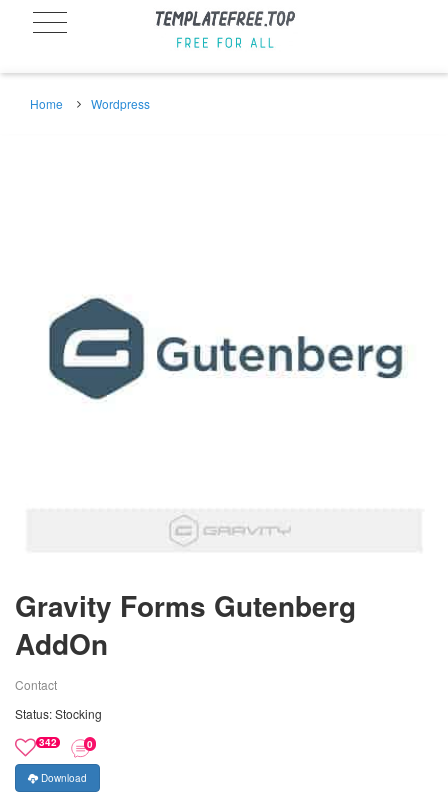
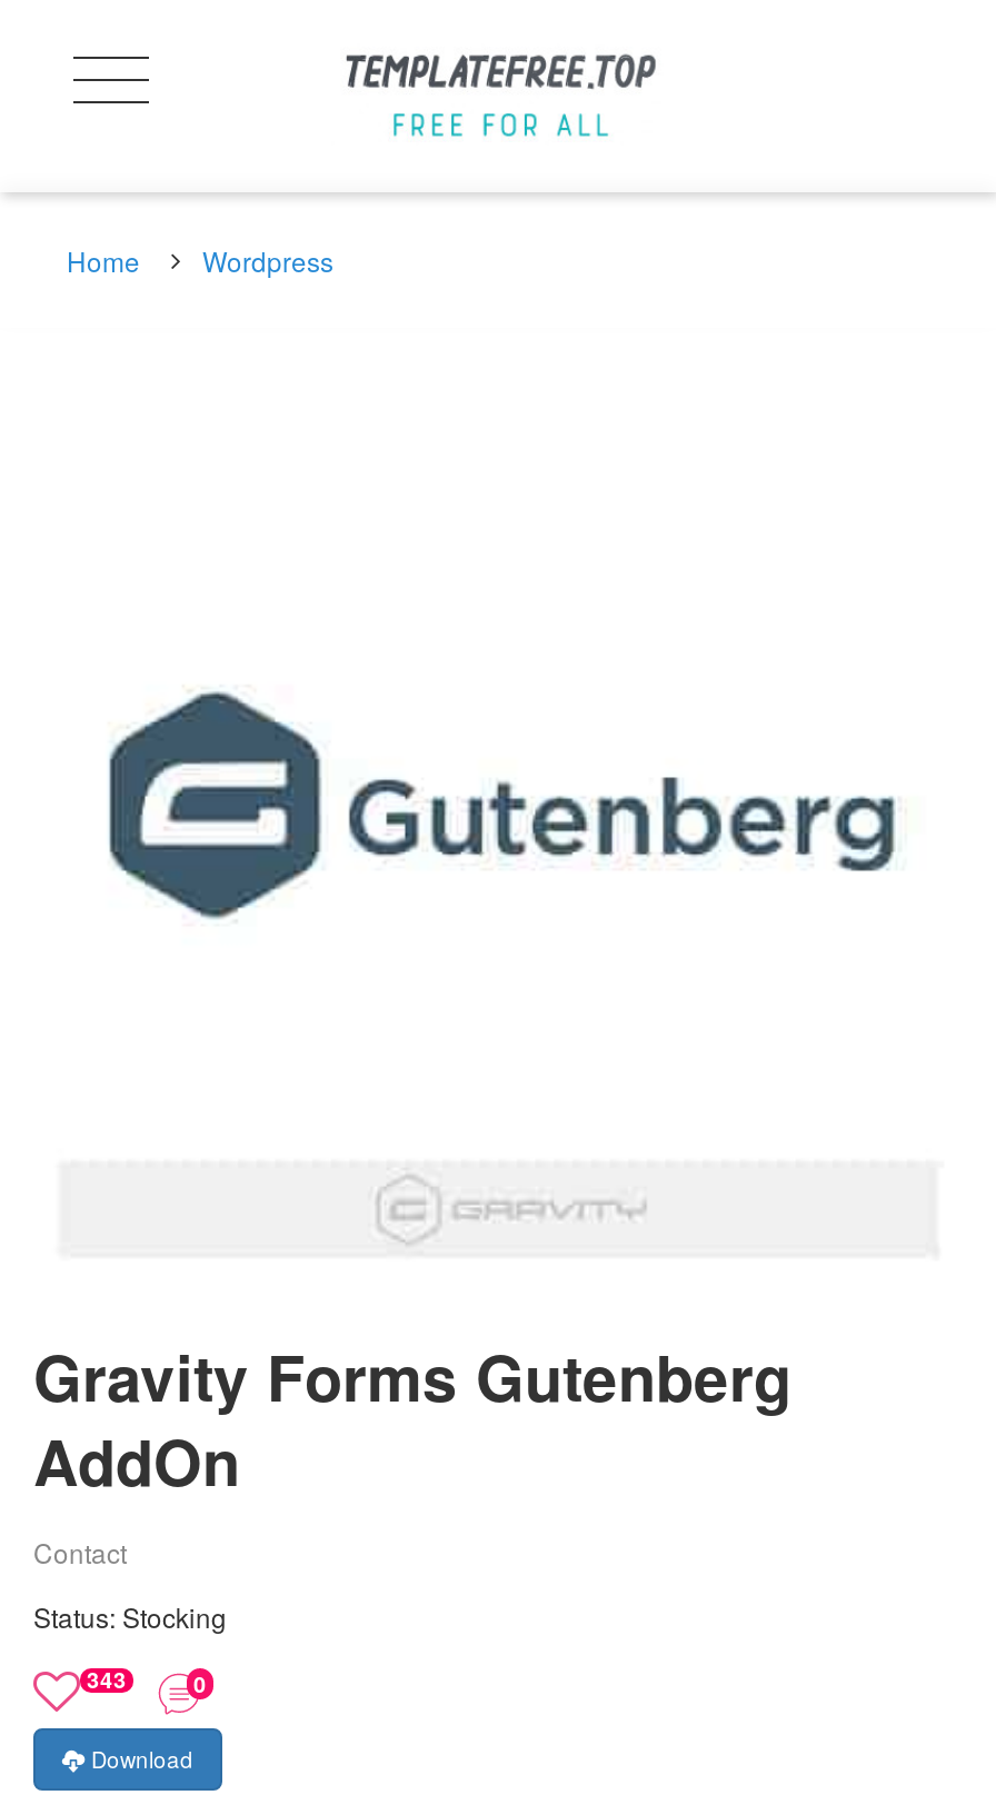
[39,735,57,749] 342 -> [87,1663,127,1694] 343

